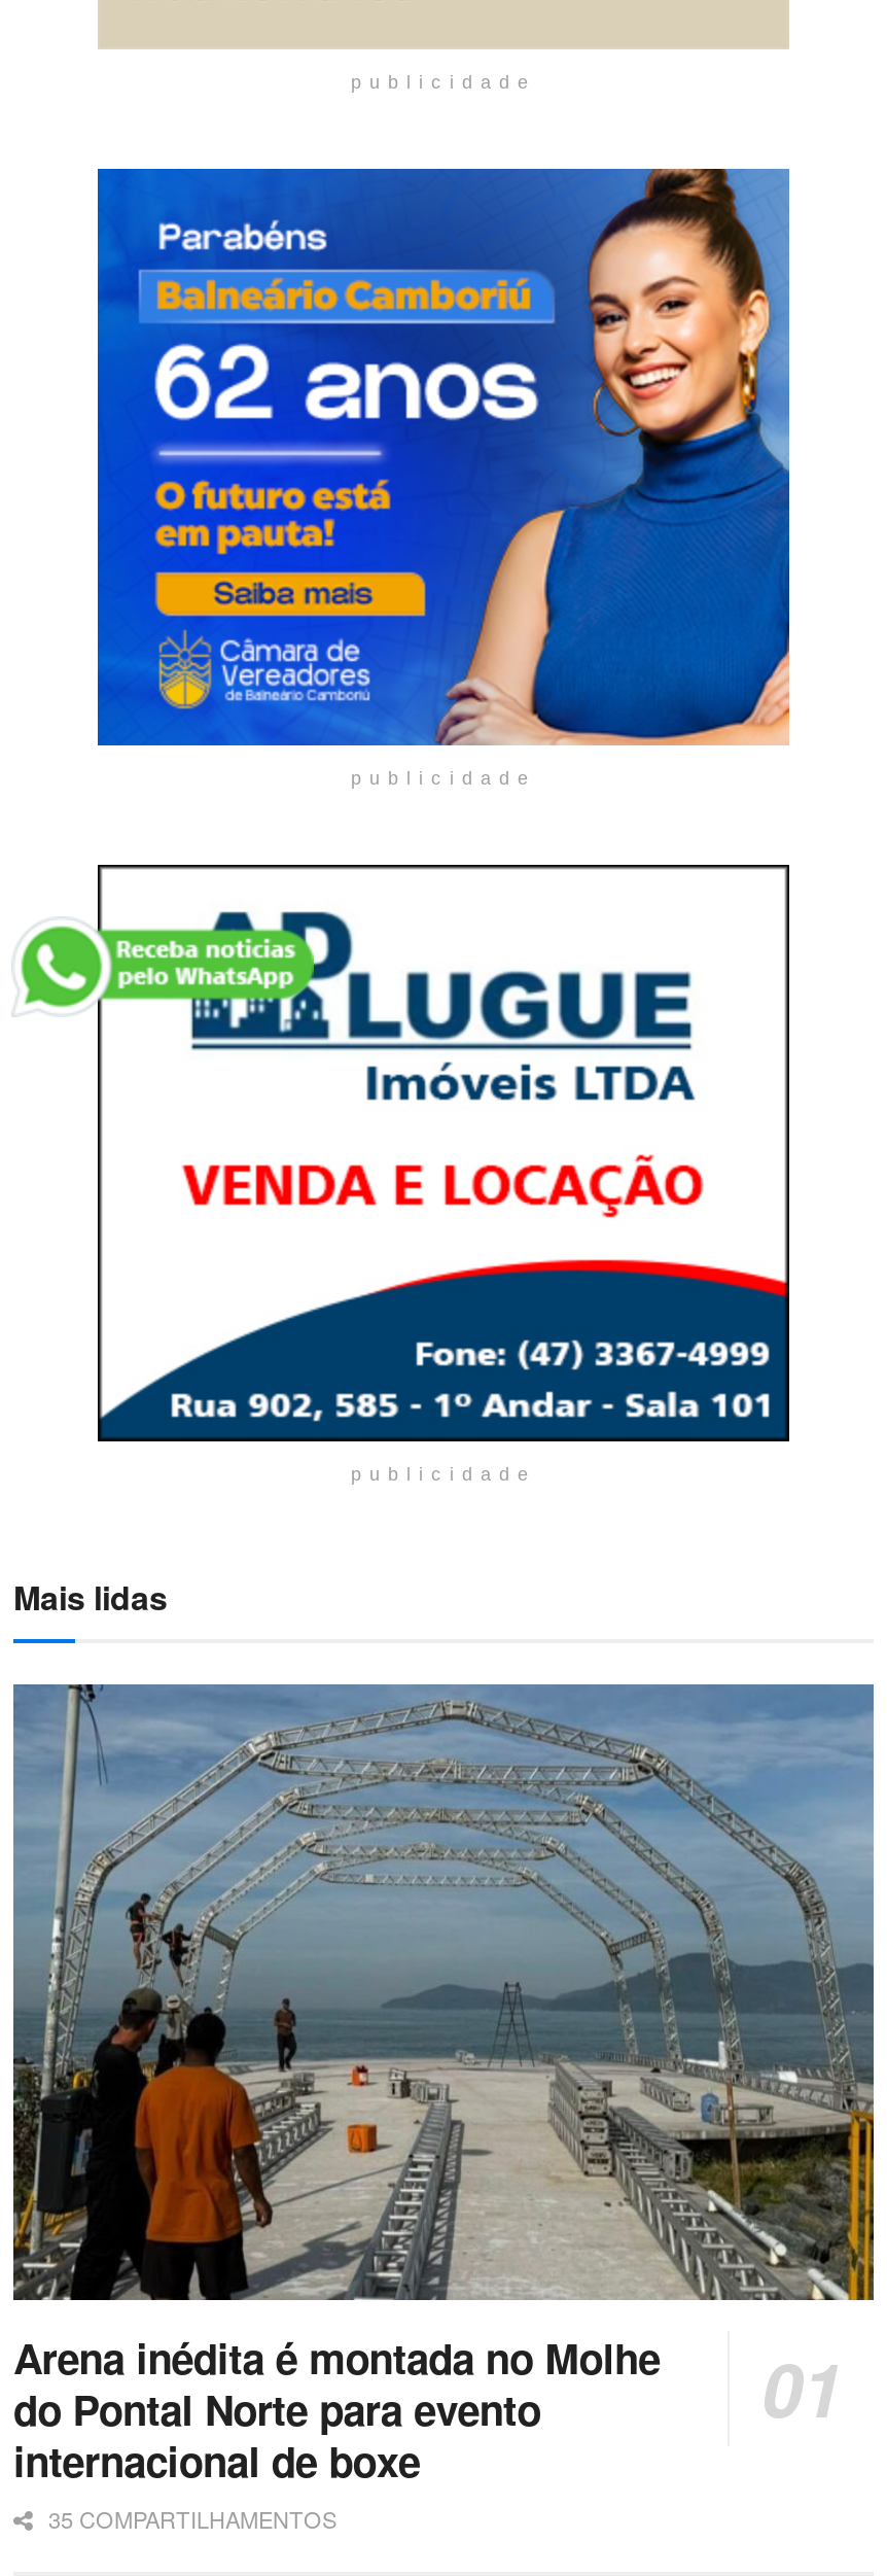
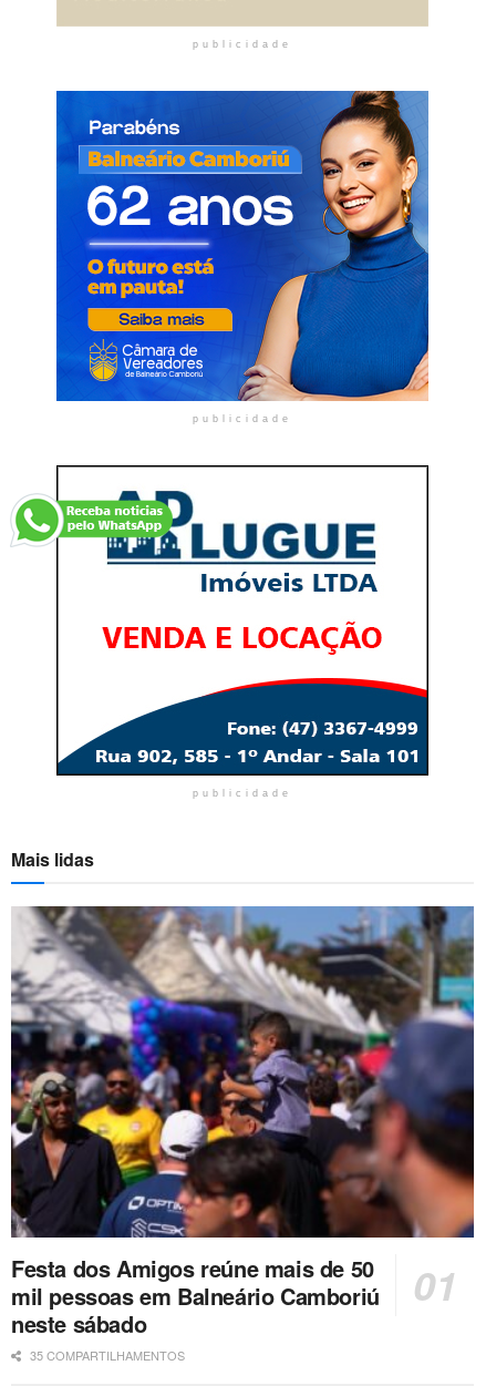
[11,1682,876,2489] [image] | Arena inédita é montada no Molhe | do Pontal Norte para evento | internacional de boxe -> [10,905,475,1339] [image] | Festa dos Amigos reúne mais de 50 | mil pessoas em Balneário Camboriú | neste sábado

